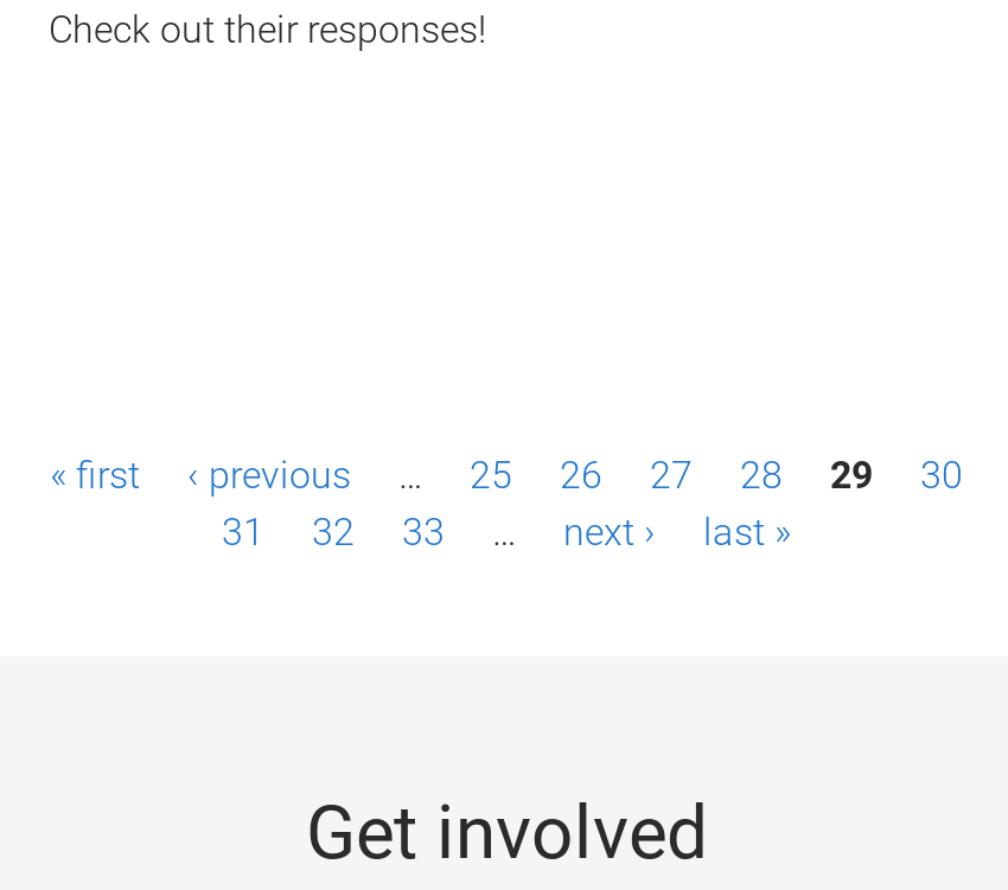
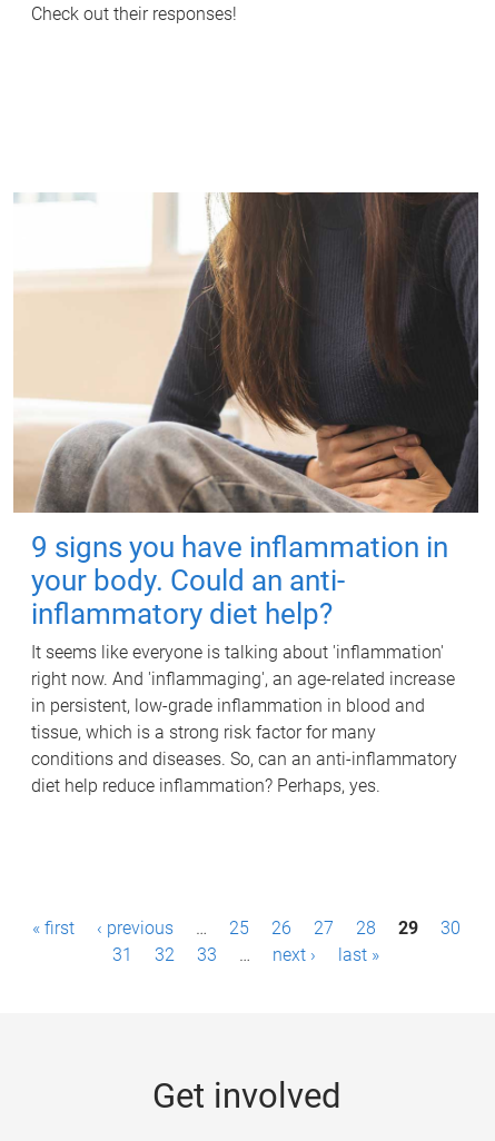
none -> [13,191,479,796] [image] | 9 signs you have inflammation in | your body. Could an anti- | inflammatory diet help? | It seems like everyone is talking about 'inflammation' | right now. And 'inflammaging', an age-related increase | in persistent, low-grade inflammation in blood and | tissue, which is a strong risk factor for many | conditions and diseases. So, can an anti-inflammatory | diet help reduce inflammation? Perhaps, yes.

